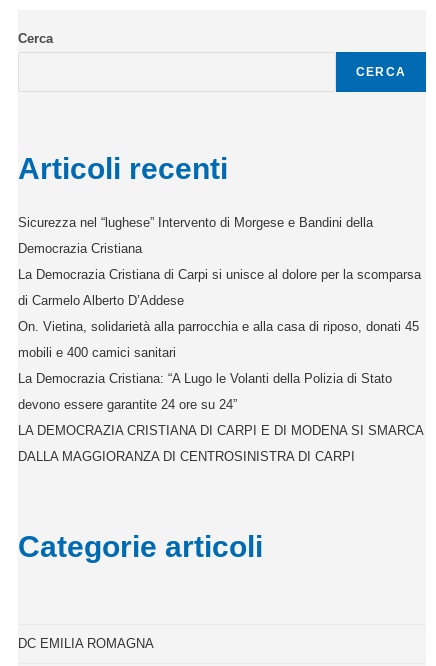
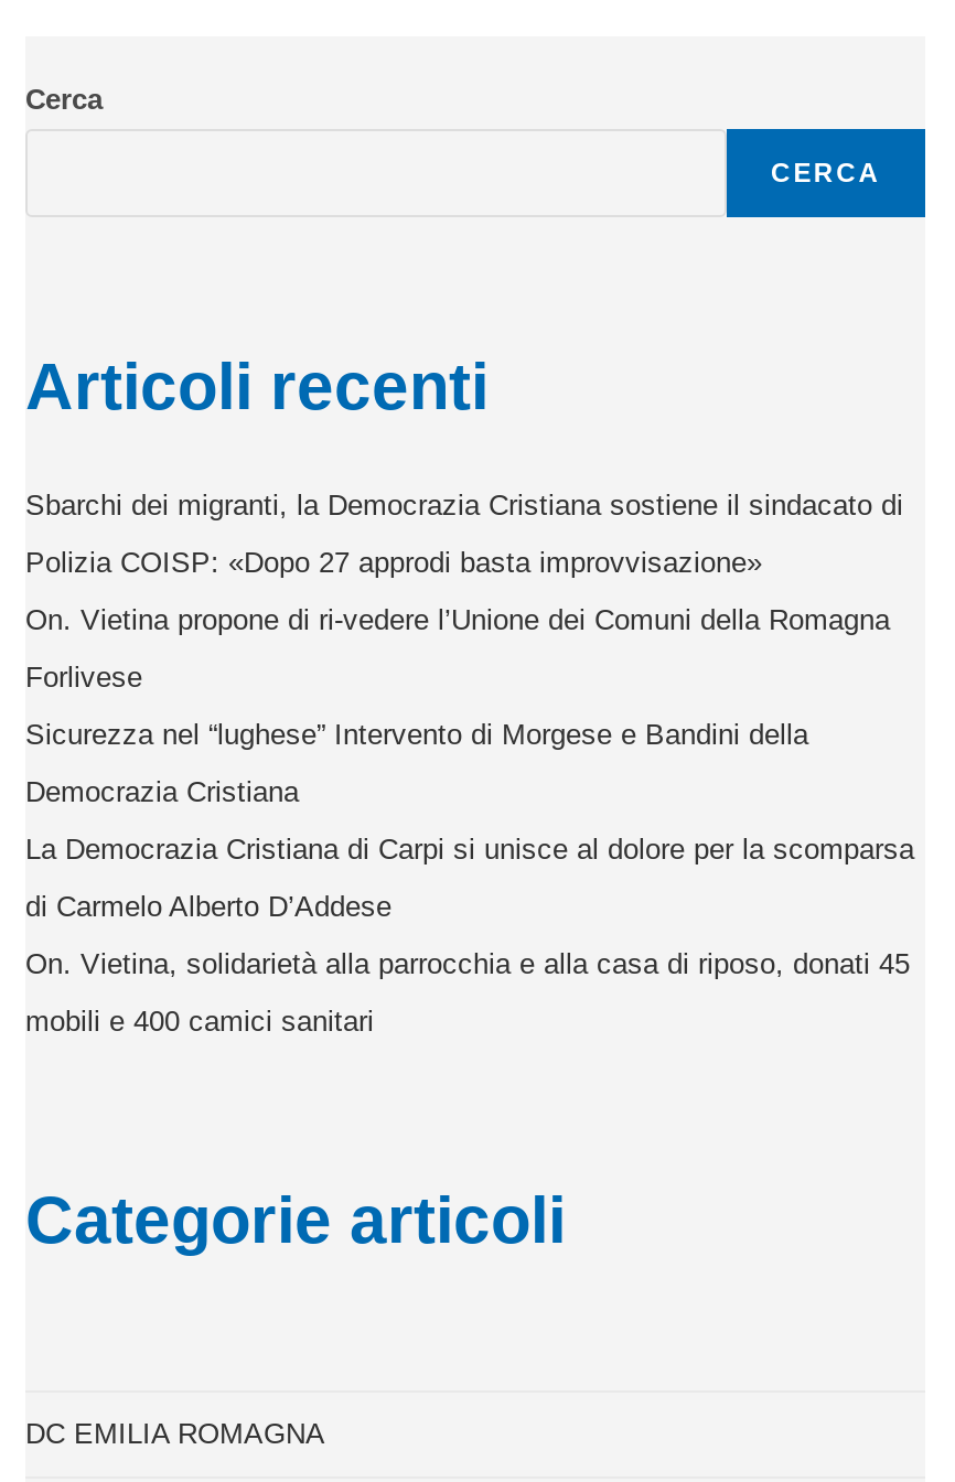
none -> [25,487,903,692] Sbarchi dei migranti, la Democrazia Cristiana sostiene il sindacato di | Polizia COISP: «Dopo 27 approdi basta improvvisazione» | On. Vietina propone di ri-vedere l’Unione dei Comuni della Romagna | Forlivese
moved [18,215,421,360] -> [25,716,914,1036]: Sicurezza nel “lughese” Intervento di Morgese e Bandini della | Democrazia Cristiana | La Democrazia Cristiana di Carpi si unisce al dolore per la scomparsa | di Carmelo Alberto D’Addese | On. Vietina, solidarietà alla parrocchia e alla casa di riposo, donati 45 | mobili e 400 camici sanitari
[18,371,423,464] La Democrazia Cristiana: “A Lugo le Volanti della Polizia di Stato | devono essere garantite 24 ore su 24” | LA DEMOCRAZIA CRISTIANA DI CARPI E DI MODENA SI SMARCA | DALLA MAGGIORANZA DI CENTROSINISTRA DI CARPI -> none

